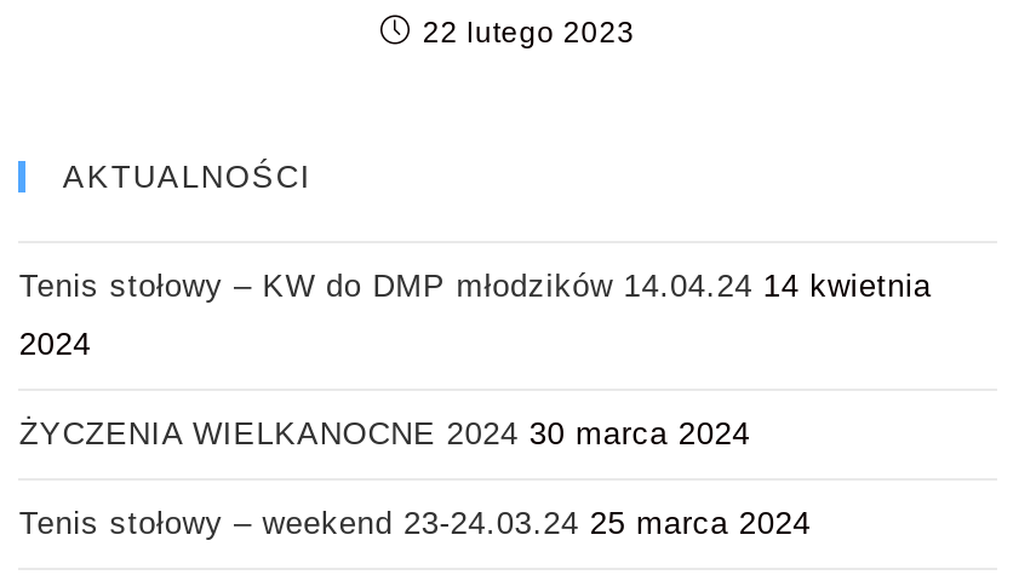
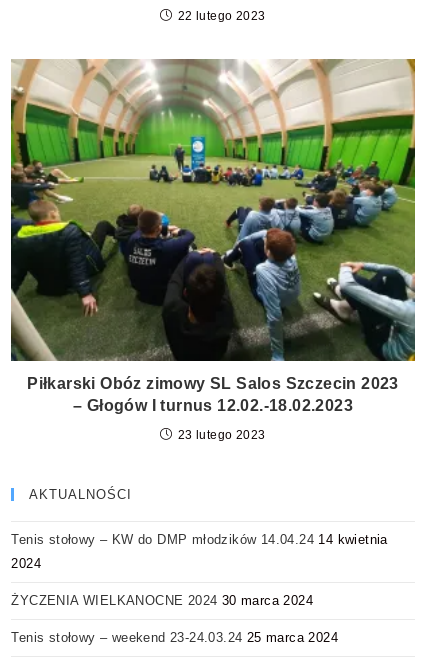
none -> [10,58,416,442] [image] | Piłkarski Obóz zimowy SL Salos Szczecin 2023 | – Głogów I turnus 12.02.-18.02.2023 | 23 lutego 2023

